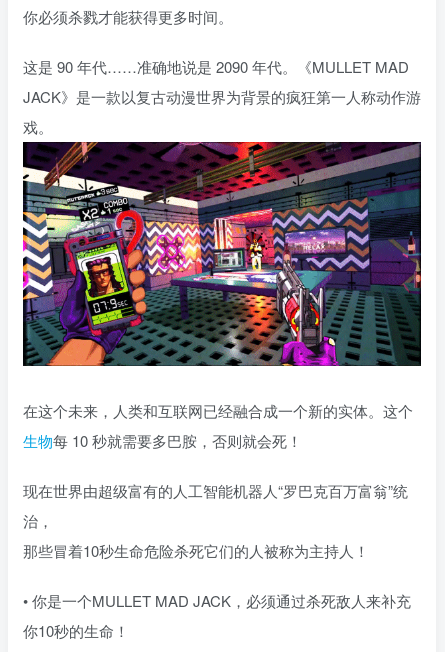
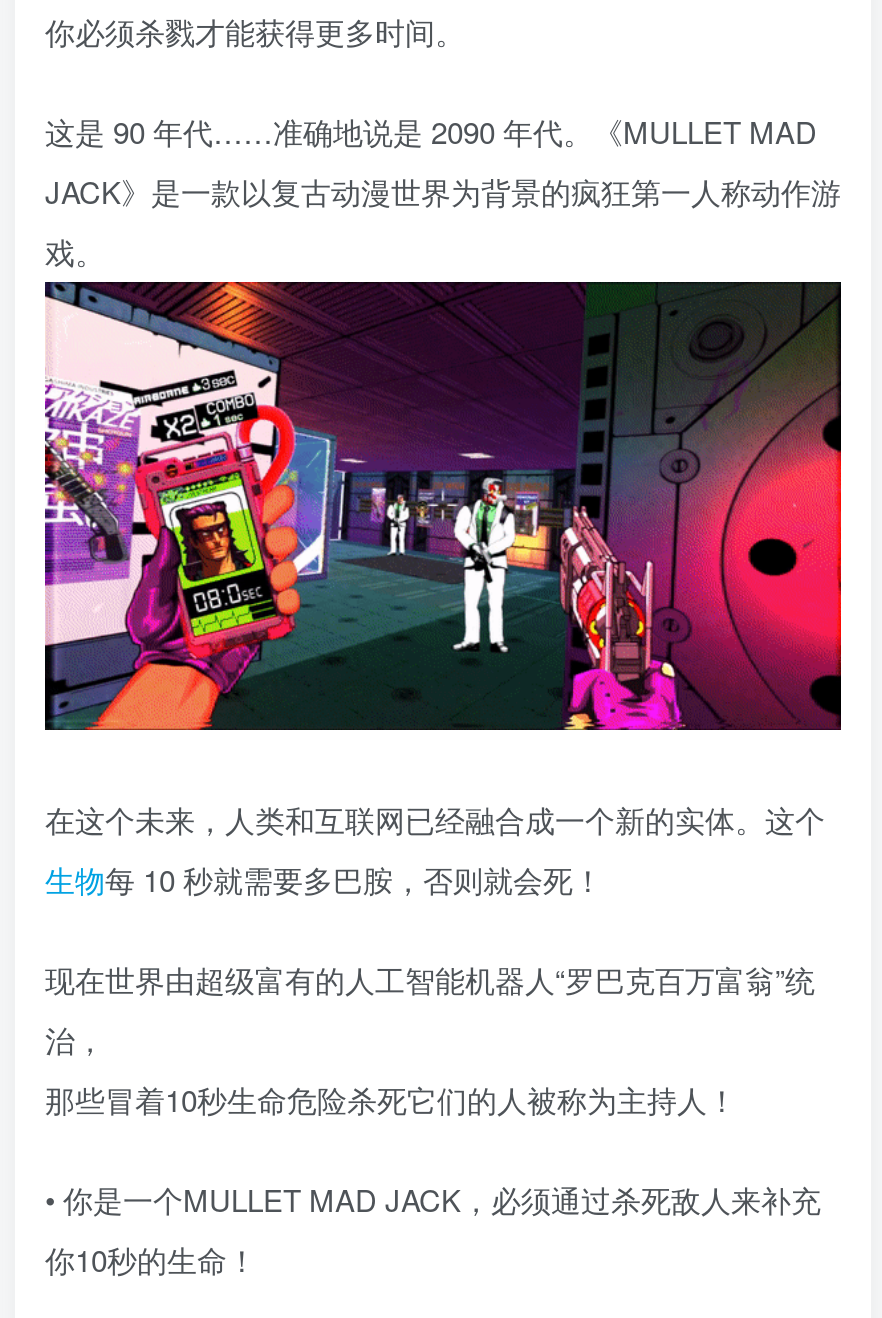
[22,141,422,367] [image] -> [43,280,843,732] [image]

